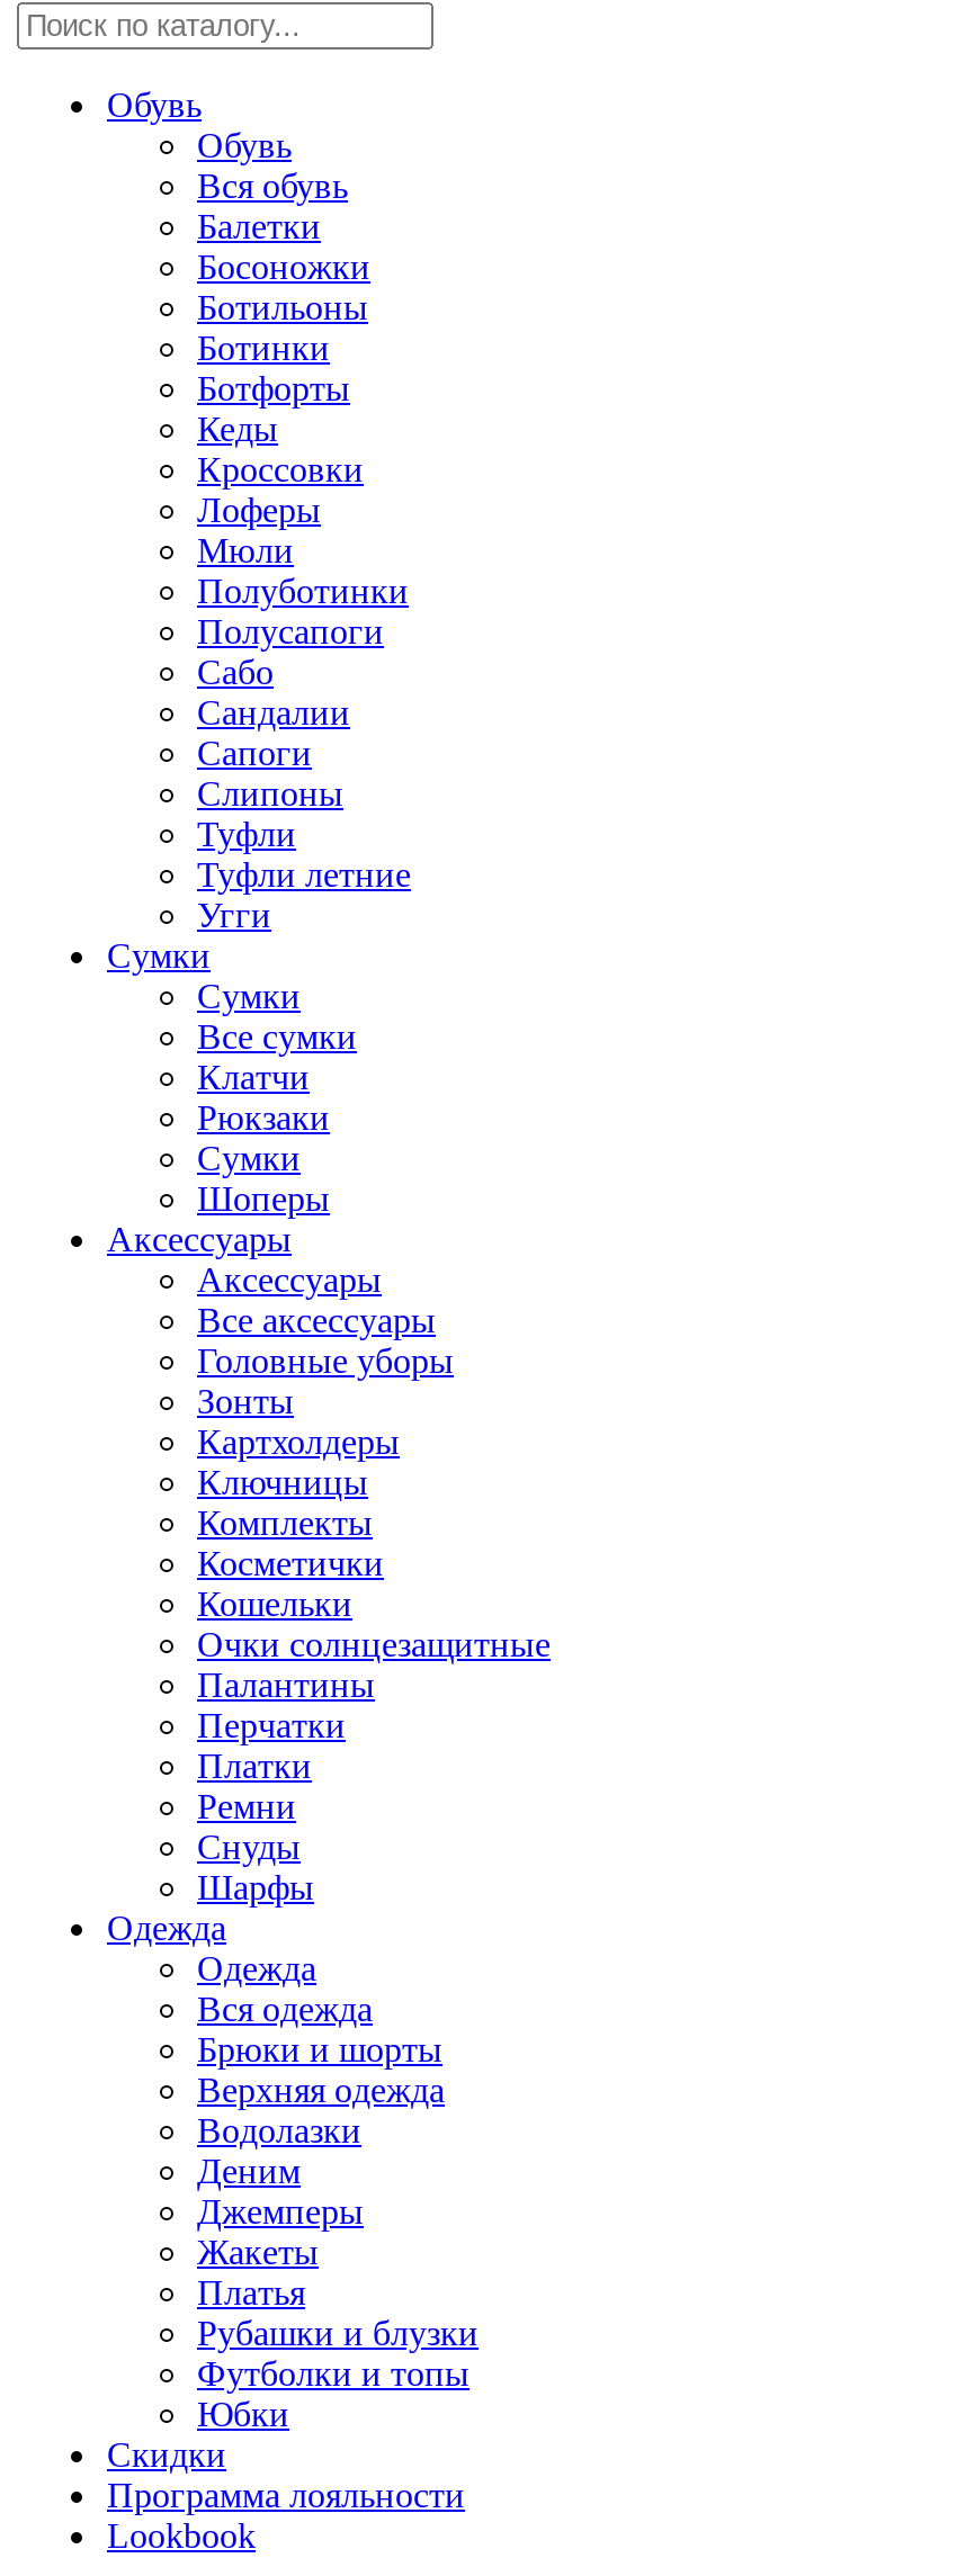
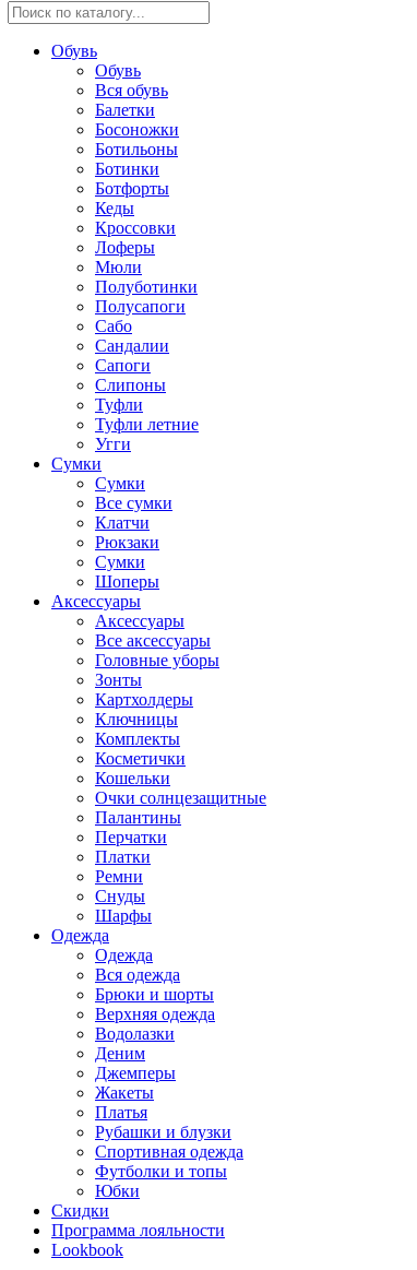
none -> [95,1142,243,1161] Спортивная одежда

